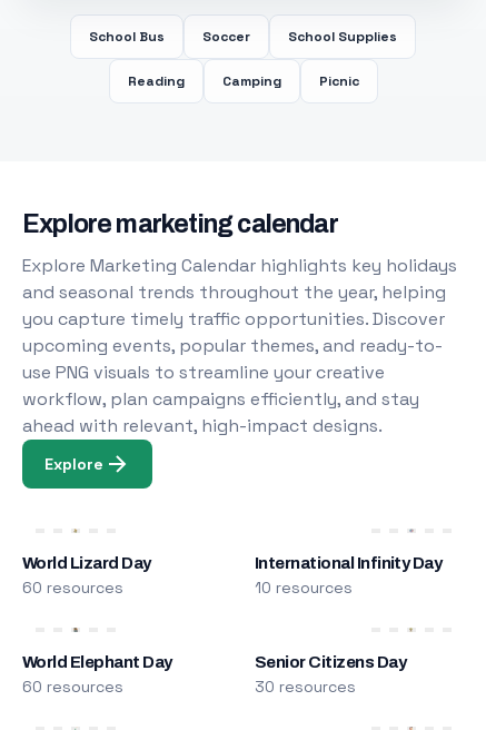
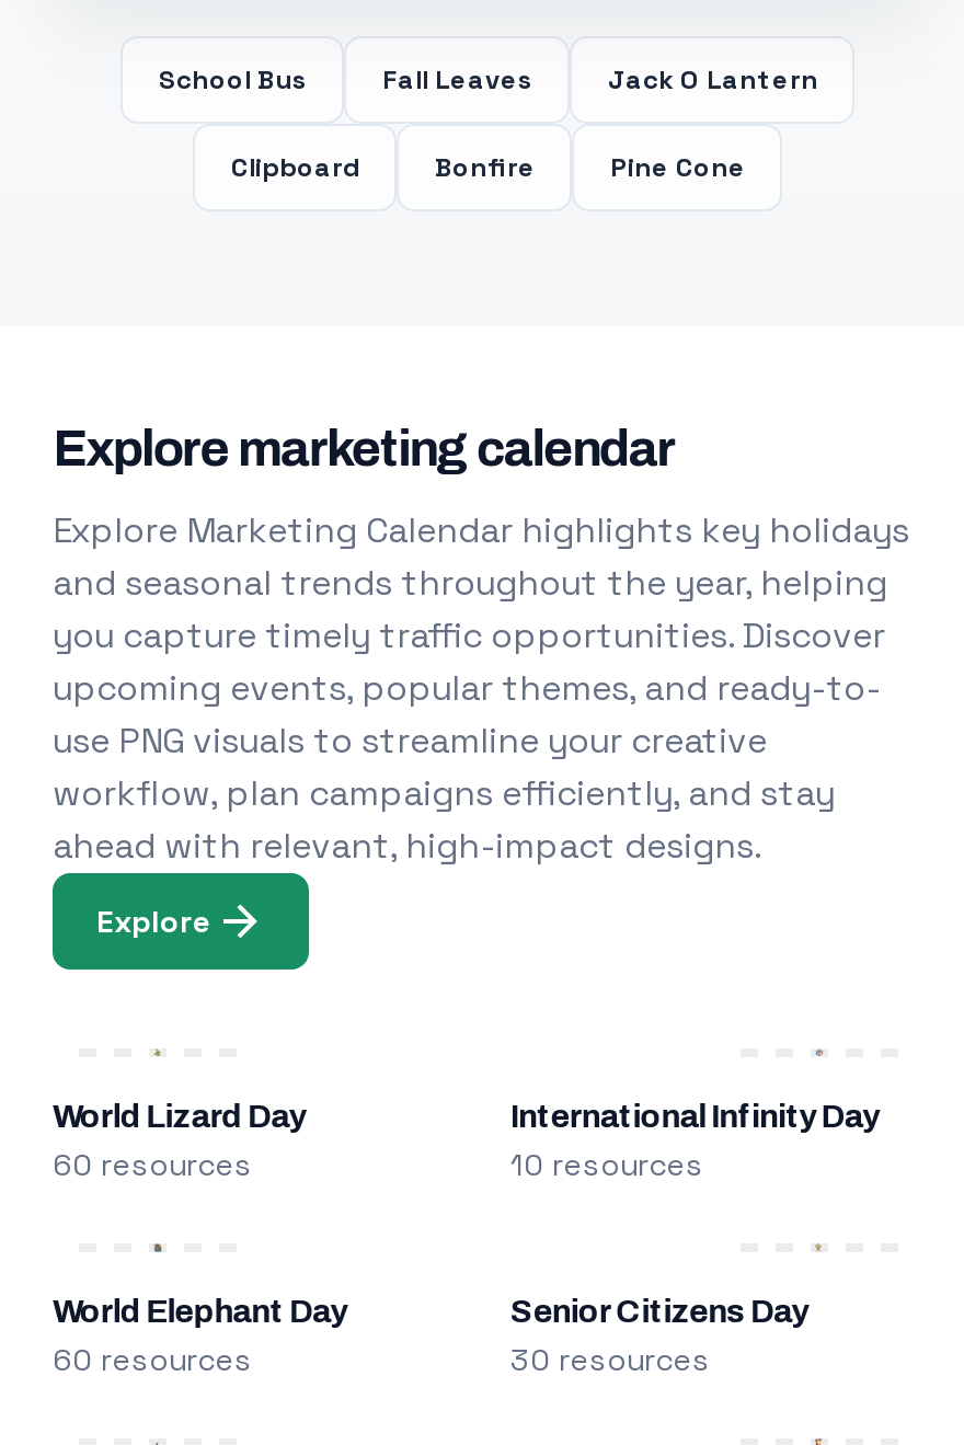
[203,28,398,46] Soccer | School Supplies -> [382,62,818,98] Fall Leaves | Jack O Lantern
[128,72,359,90] Reading | Camping | Picnic -> [231,150,746,185] Clipboard | Bonfire | Pine Cone

